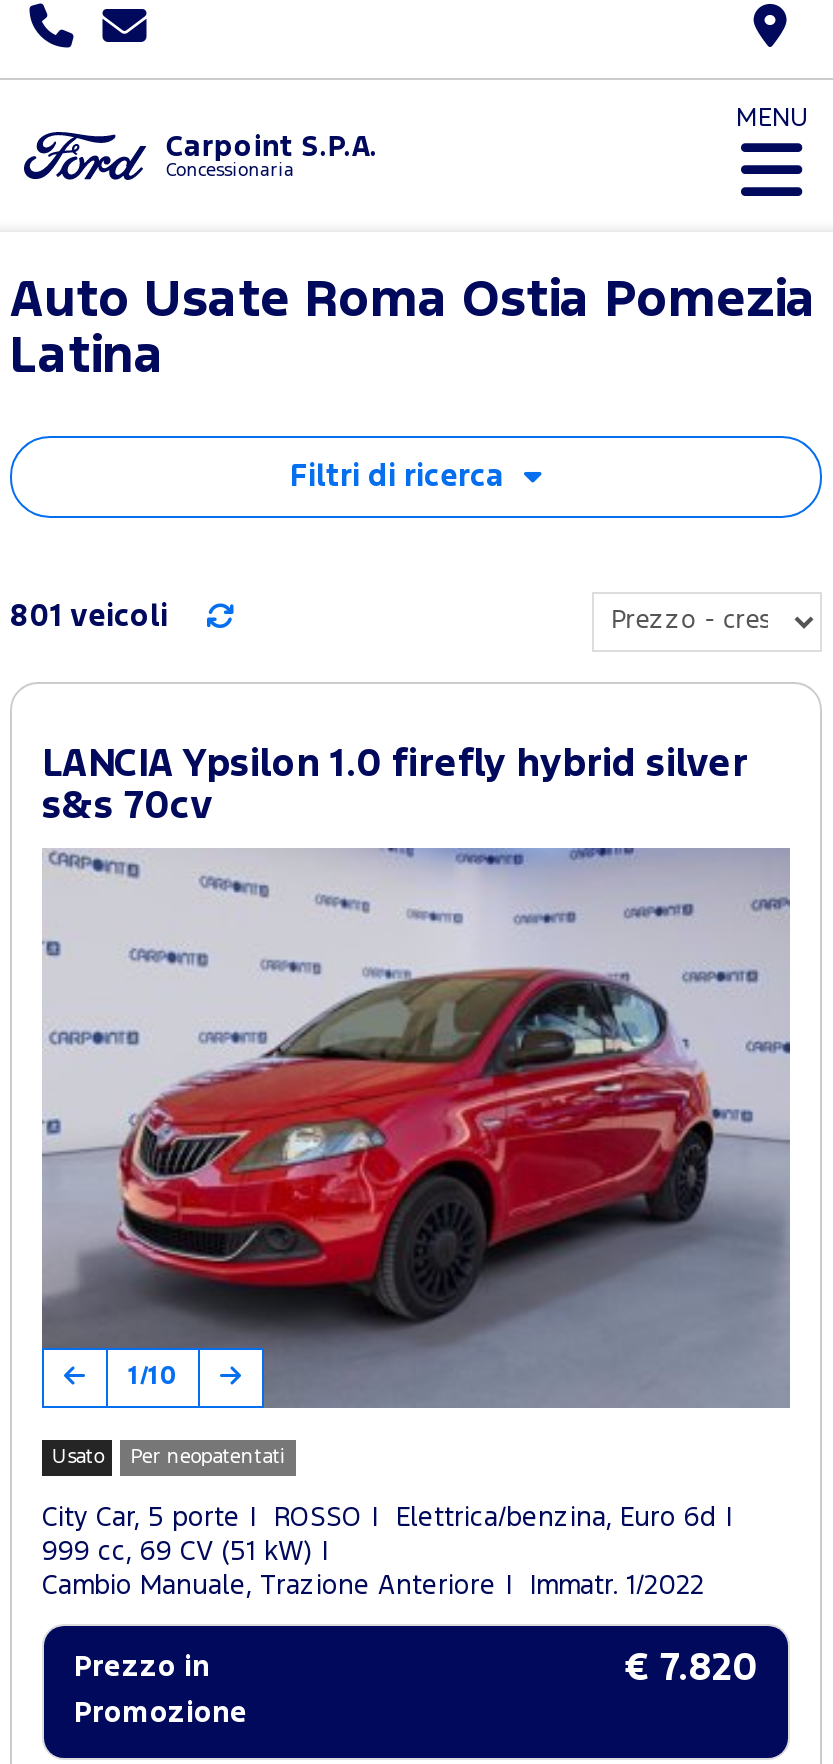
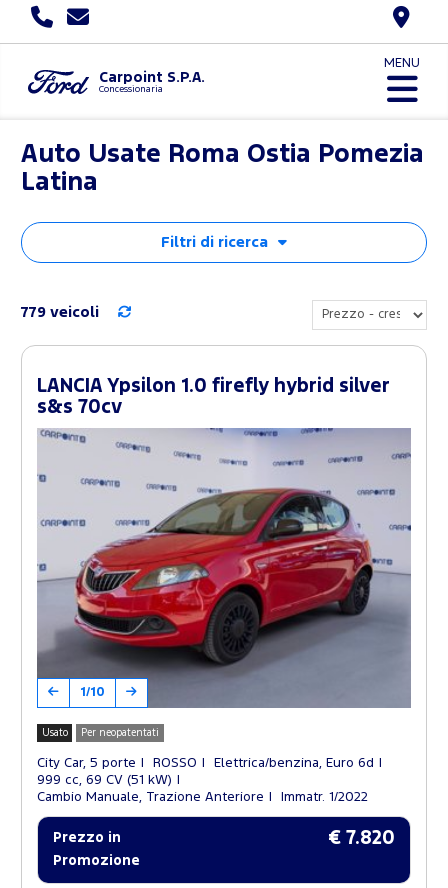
[10,604,168,630] 801 veicoli -> [21,306,99,319] 779 veicoli

